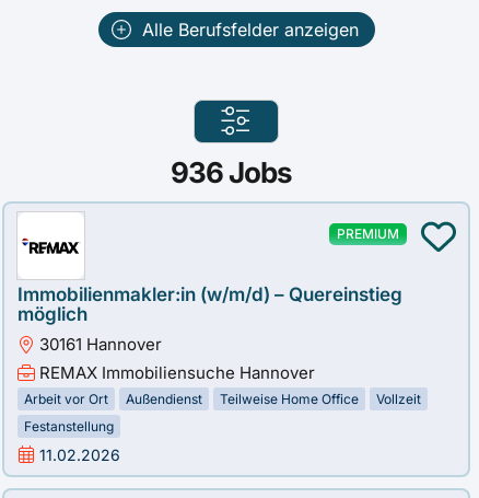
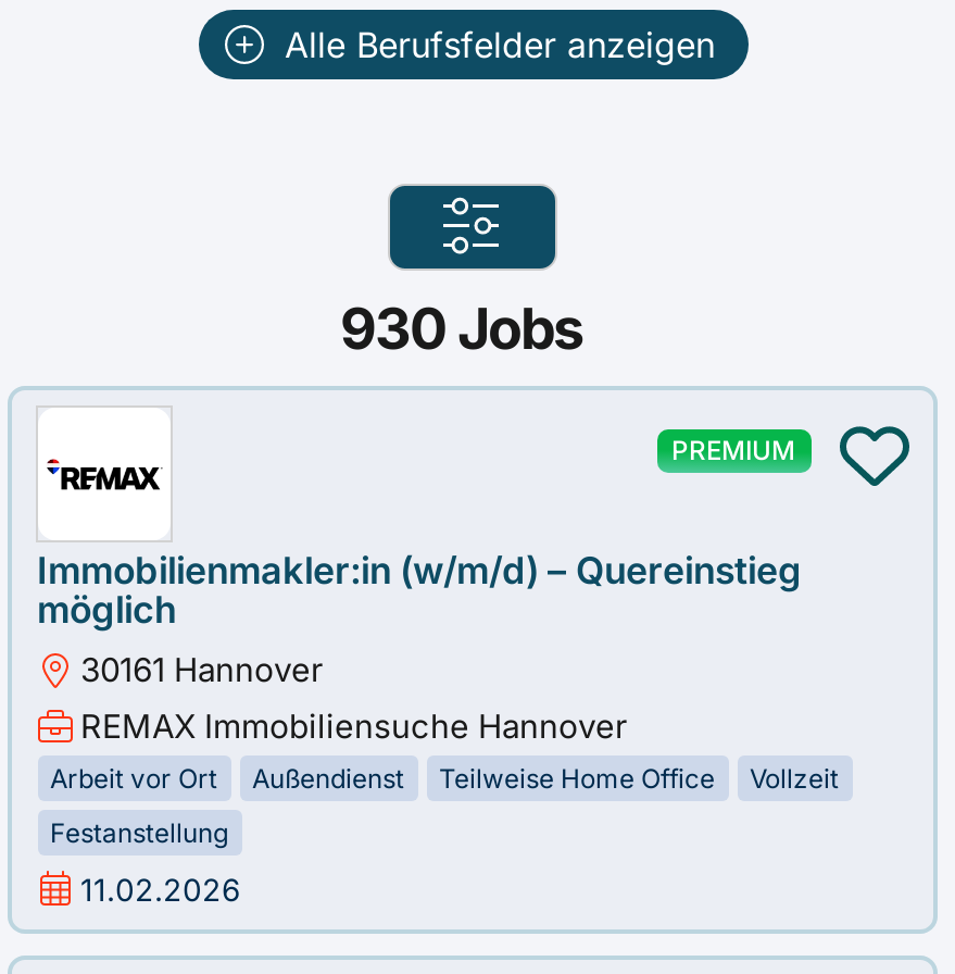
[170,155,291,189] 936 Jobs -> [340,295,583,362] 930 Jobs

